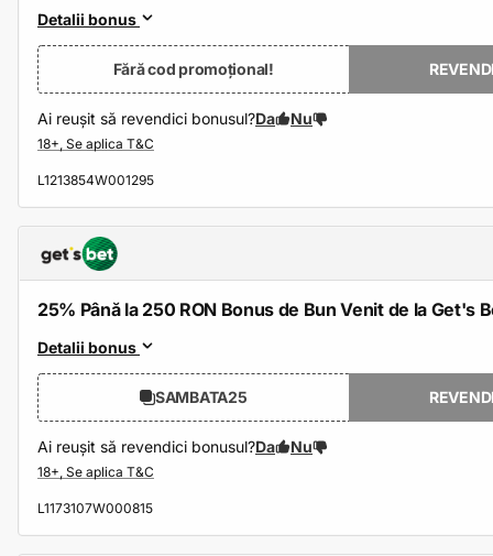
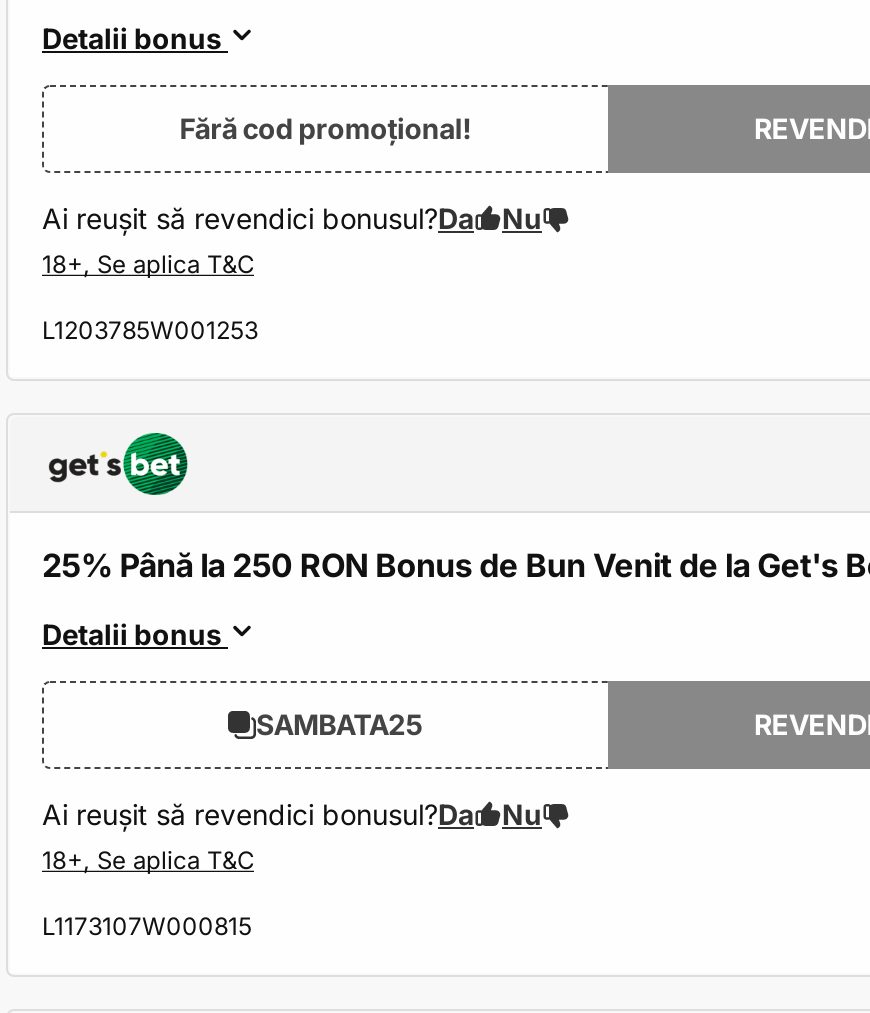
[37,172,154,188] L1213854W001295 -> [42,315,258,345] L1203785W001253

